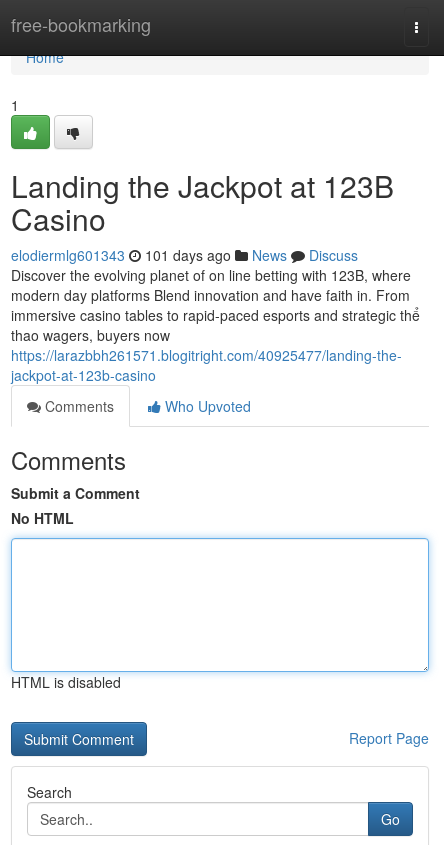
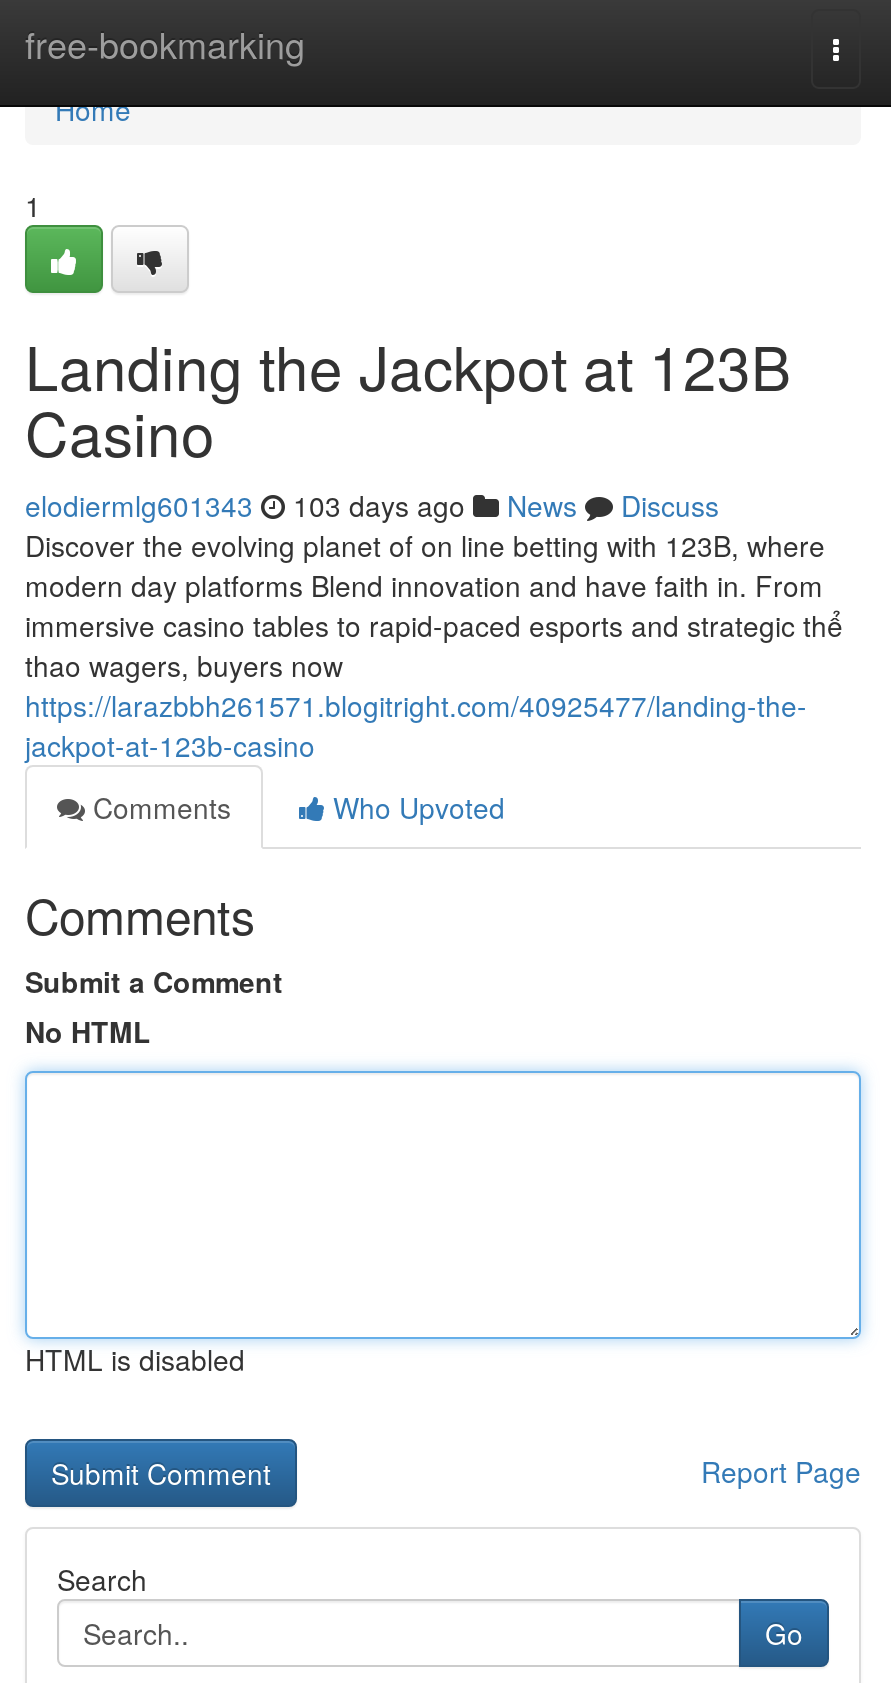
[11,245,358,265] elodiermlg601343 101 days ago News Discuss -> [25,485,719,525] elodiermlg601343 103 days ago News Discuss

